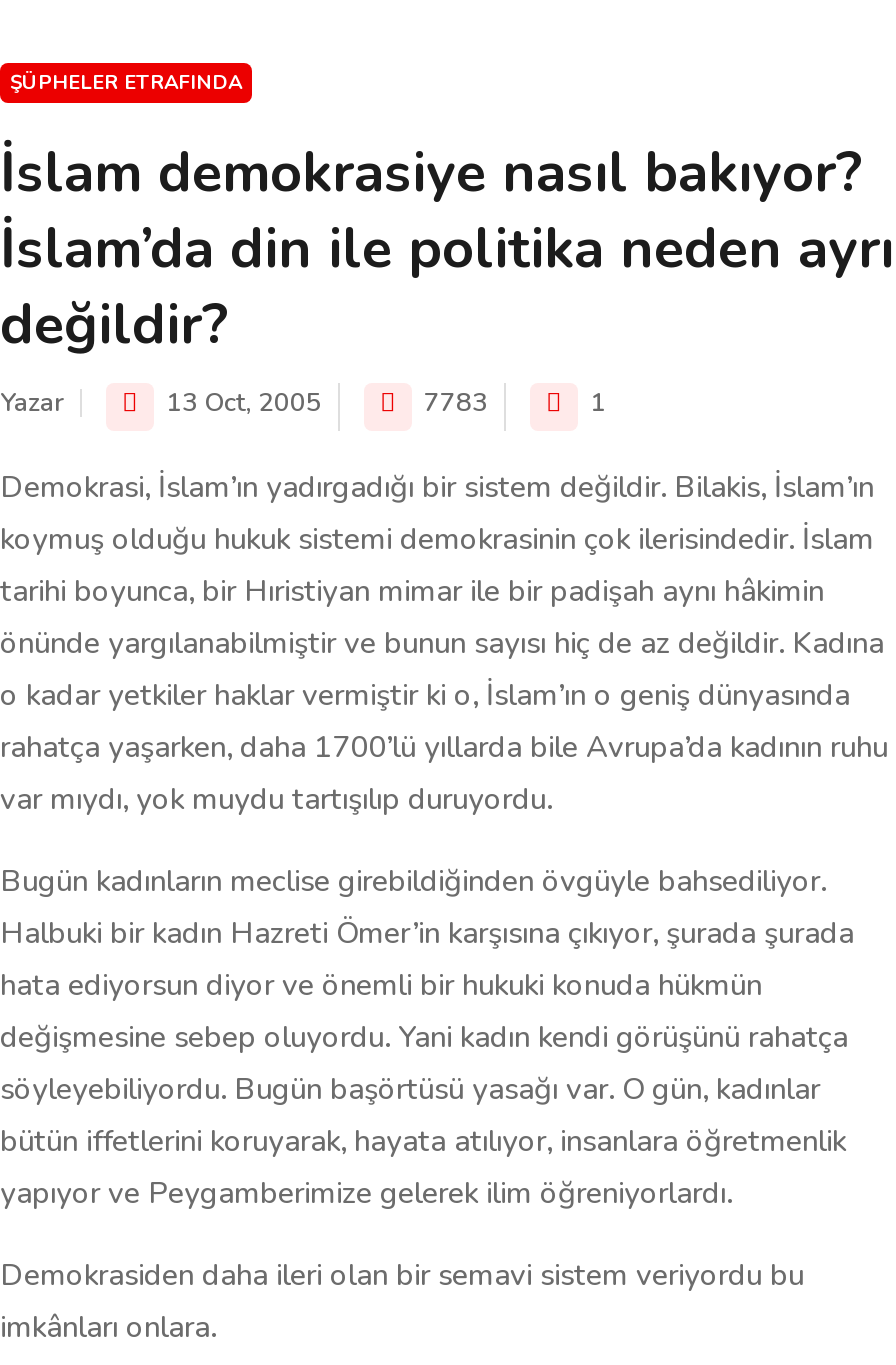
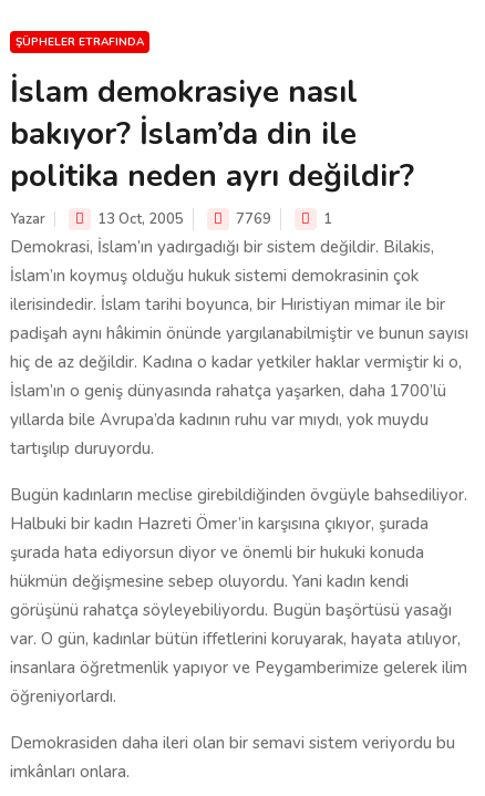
[418,385,488,421] 7783 -> [233,209,271,229] 7769

